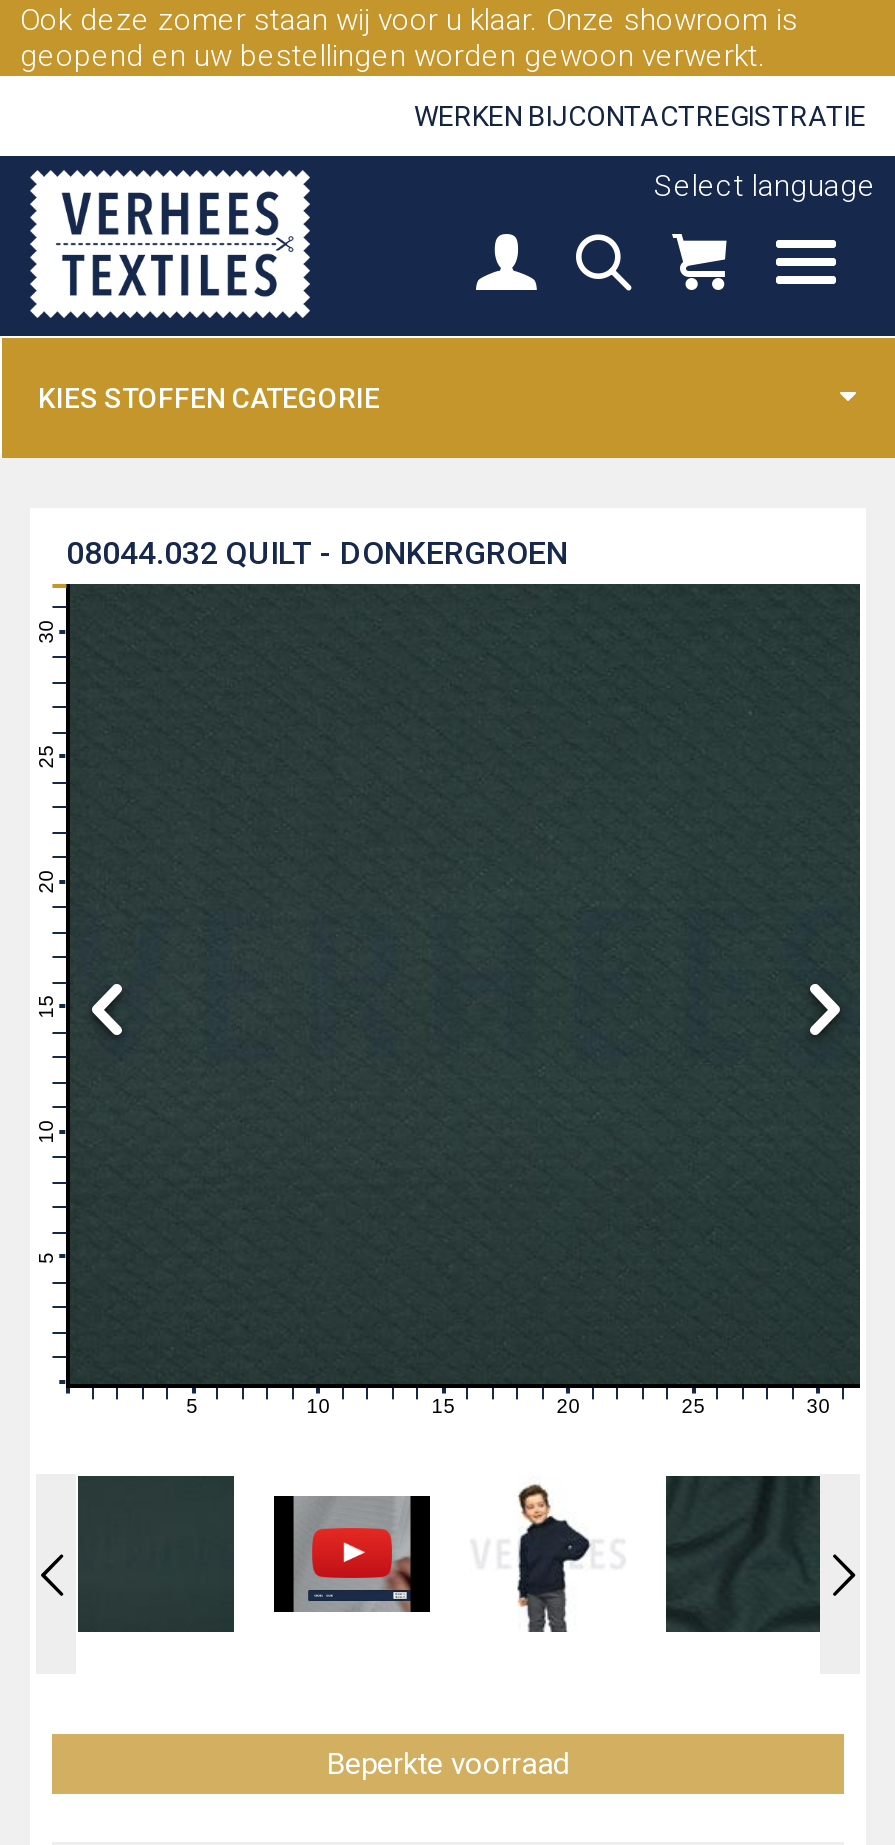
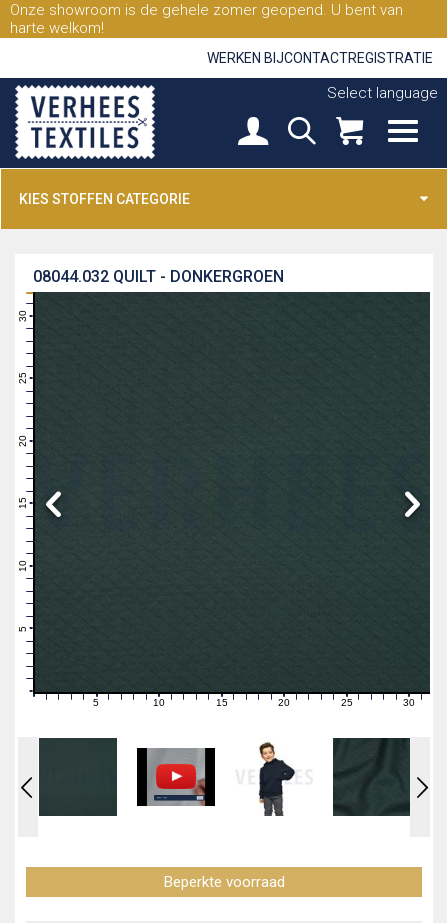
[20,2,798,74] Ook deze zomer staan wij voor u klaar. Onze showroom is | geopend en uw bestellingen worden gewoon verwerkt. -> [10,1,403,37] Onze showroom is de gehele zomer geopend. U bent van | harte welkom!

